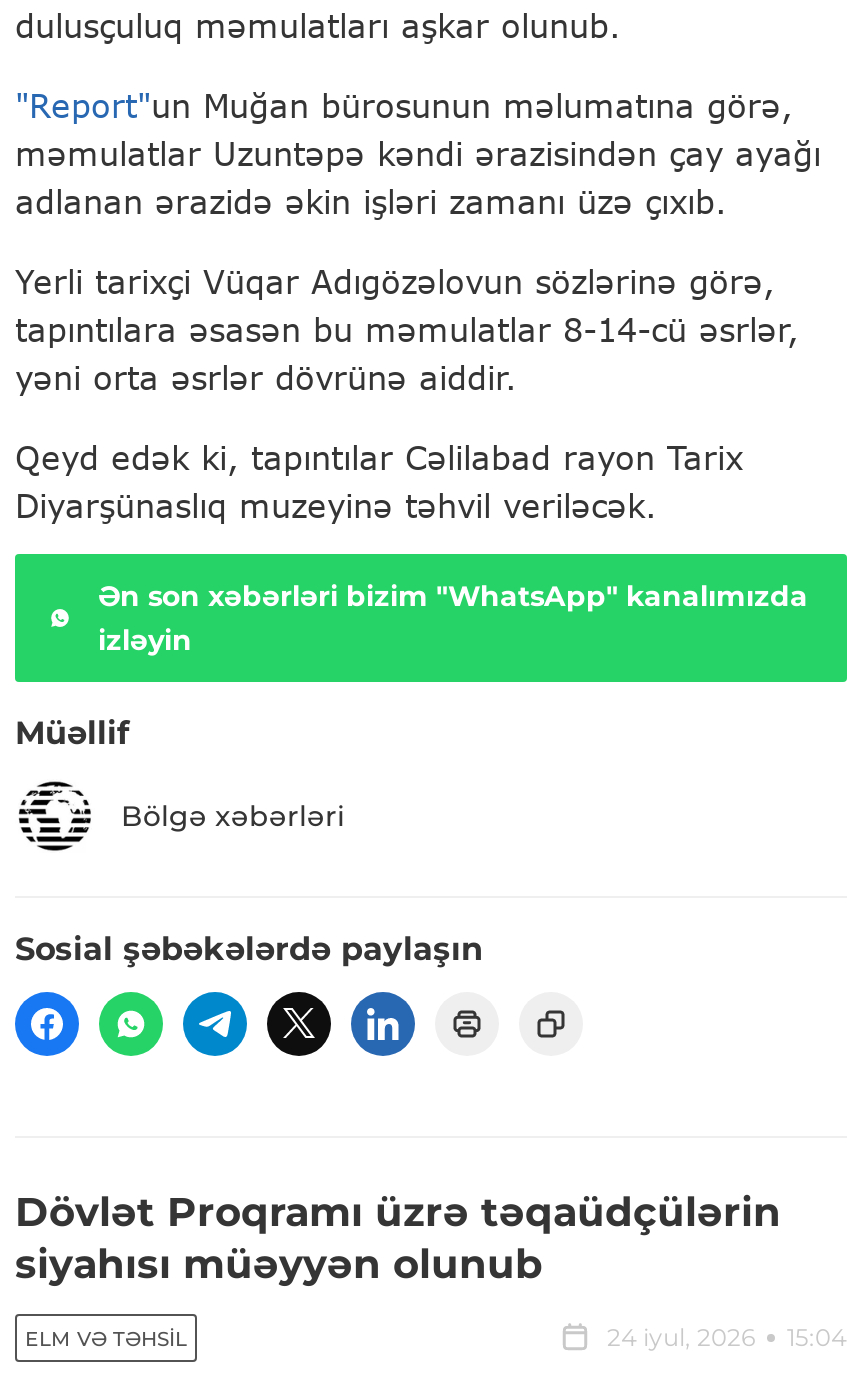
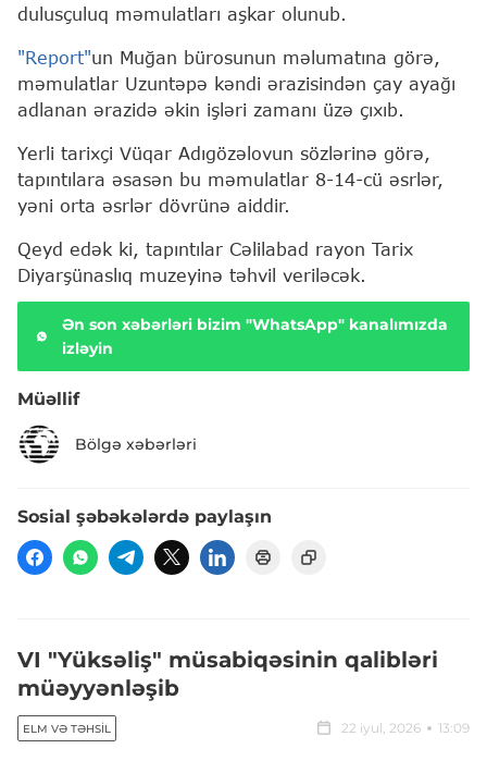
[15,1189,781,1289] Dövlət Proqramı üzrə təqaüdçülərin | siyahısı müəyyən olunub -> [17,647,438,702] VI "Yüksəliş" müsabiqəsinin qalibləri | müəyyənləşib
[607,1323,847,1353] 24 iyul, 2026 | 15:04 -> [341,720,470,736] 22 iyul, 2026 | 13:09

